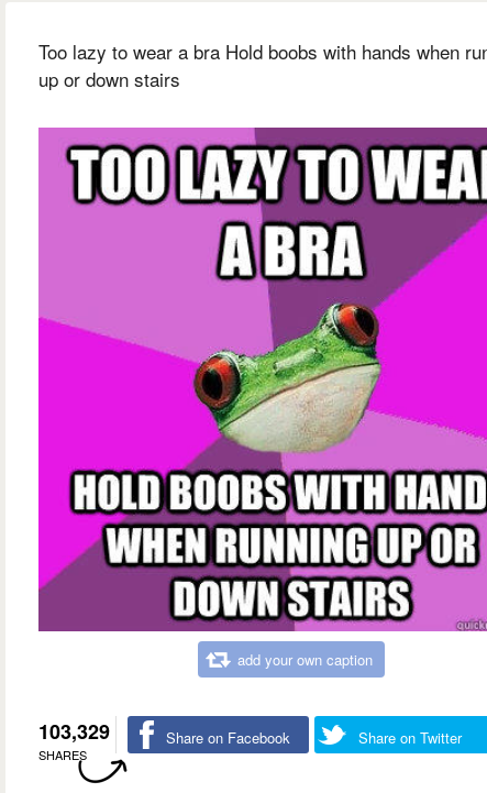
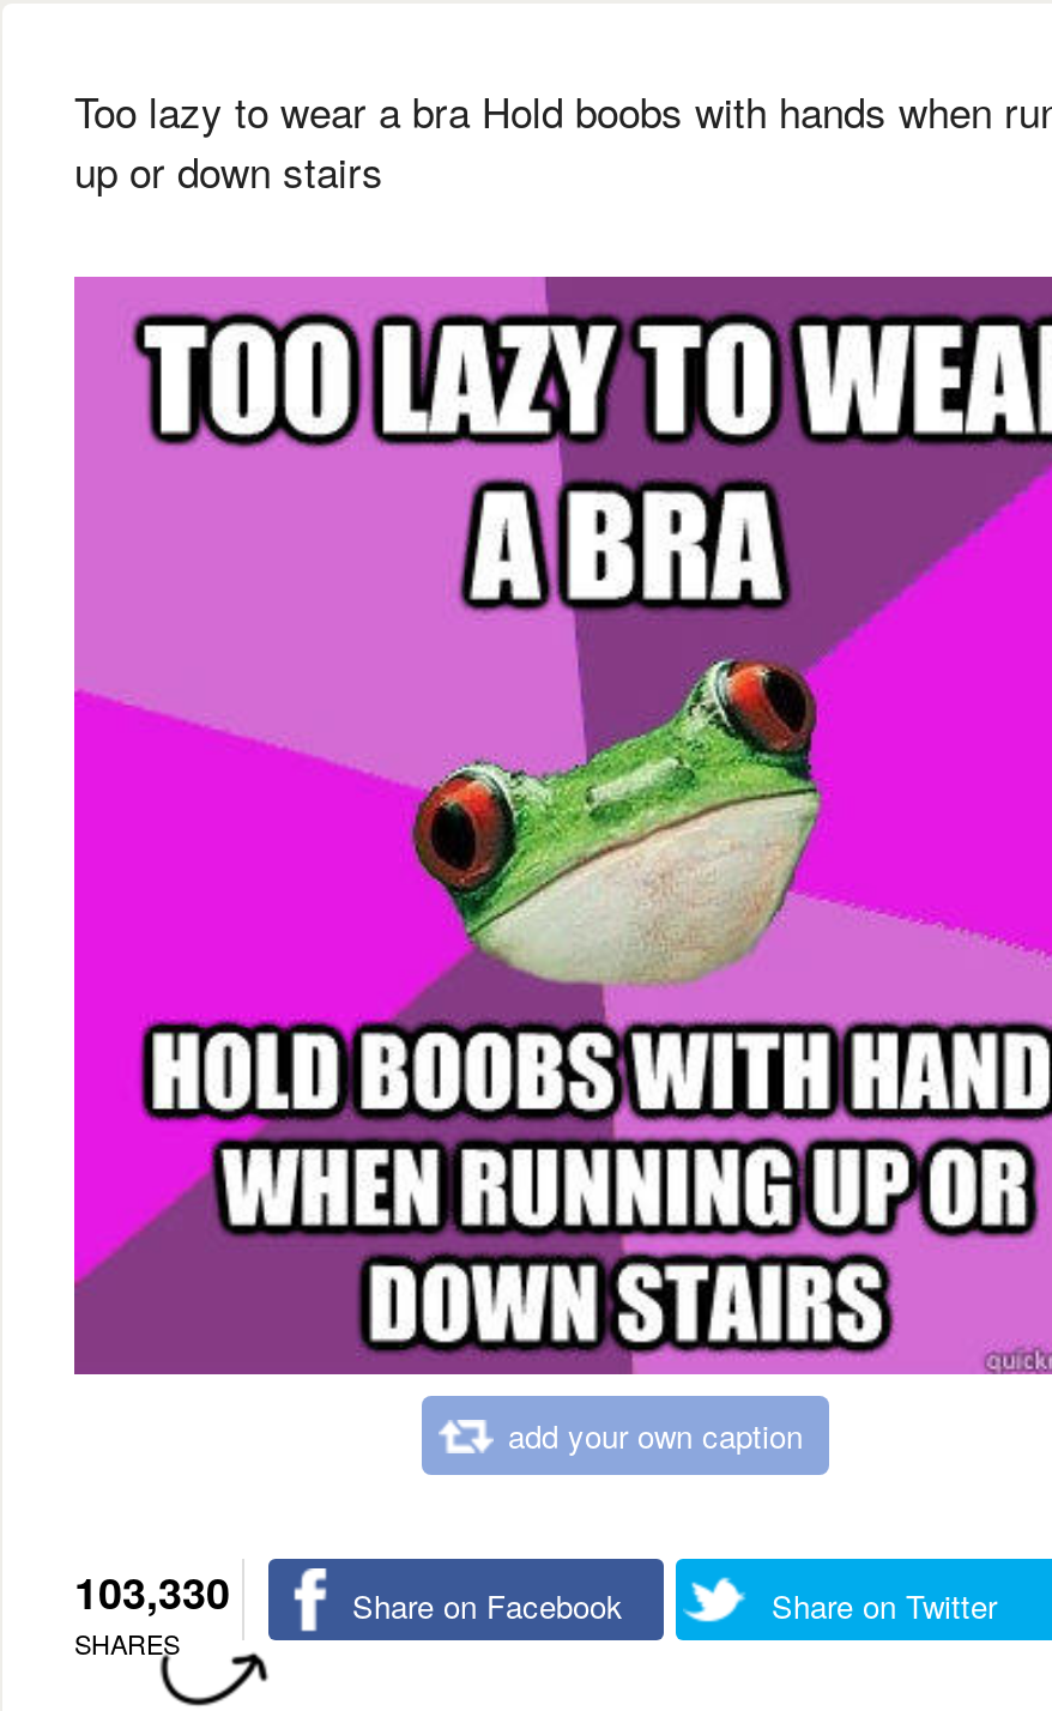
[38,717,110,745] 103,329 -> [74,1561,230,1623] 103,330

